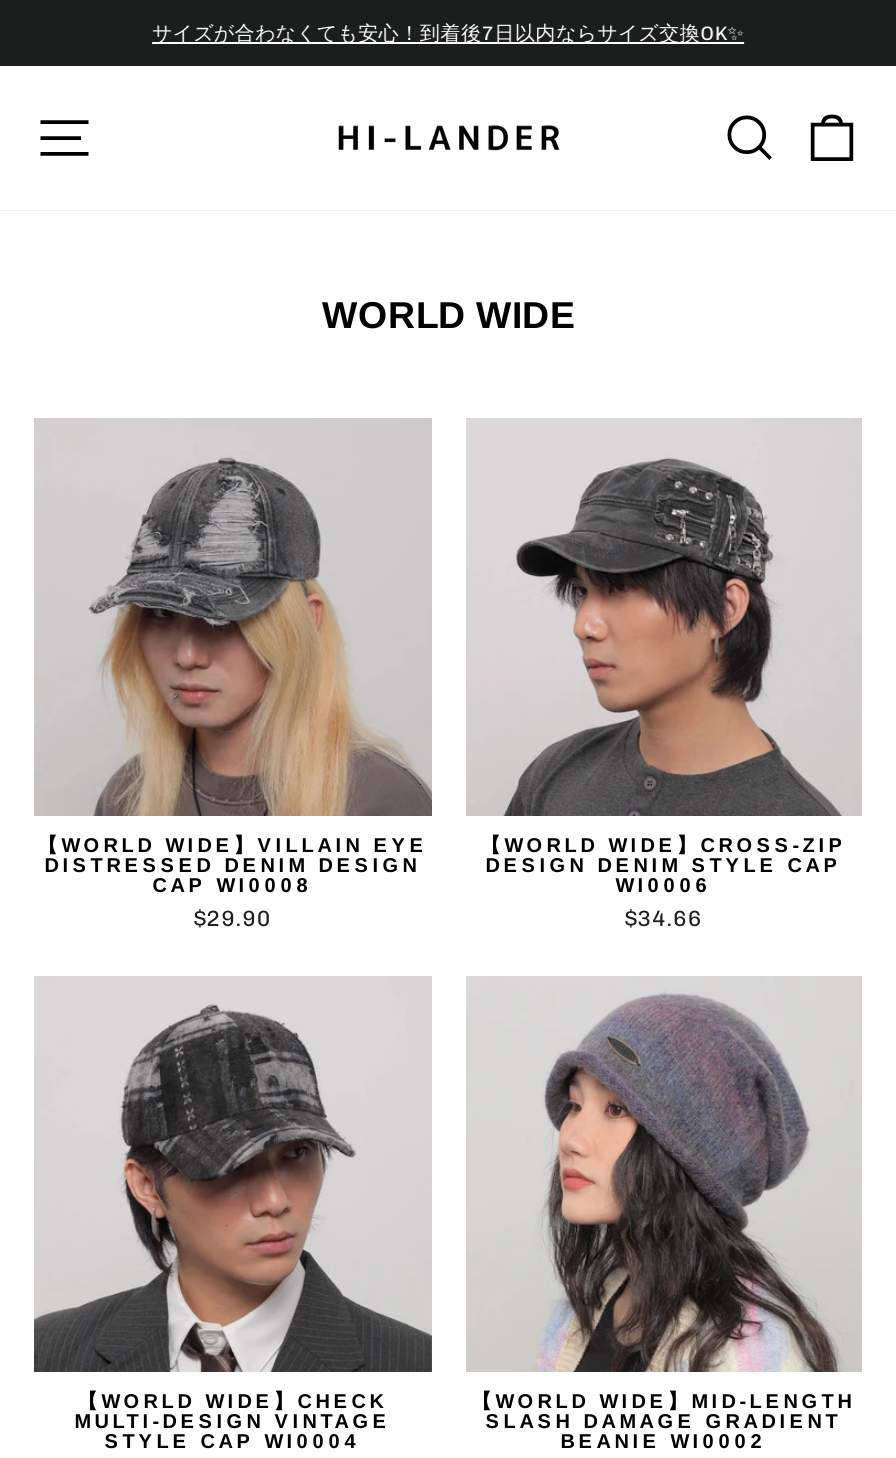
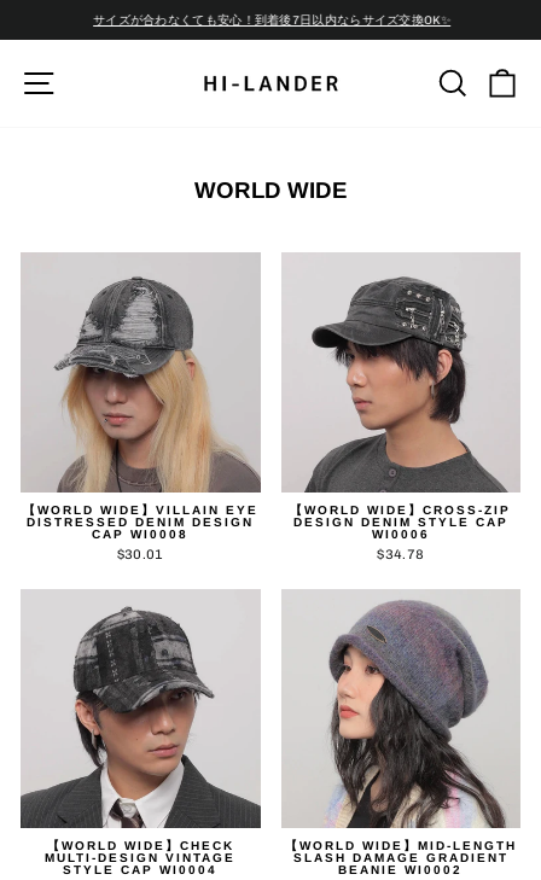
[194,905,271,931] $29.90 -> [117,546,164,562] $30.01
[625,905,702,931] $34.66 -> [377,546,424,562] $34.78

